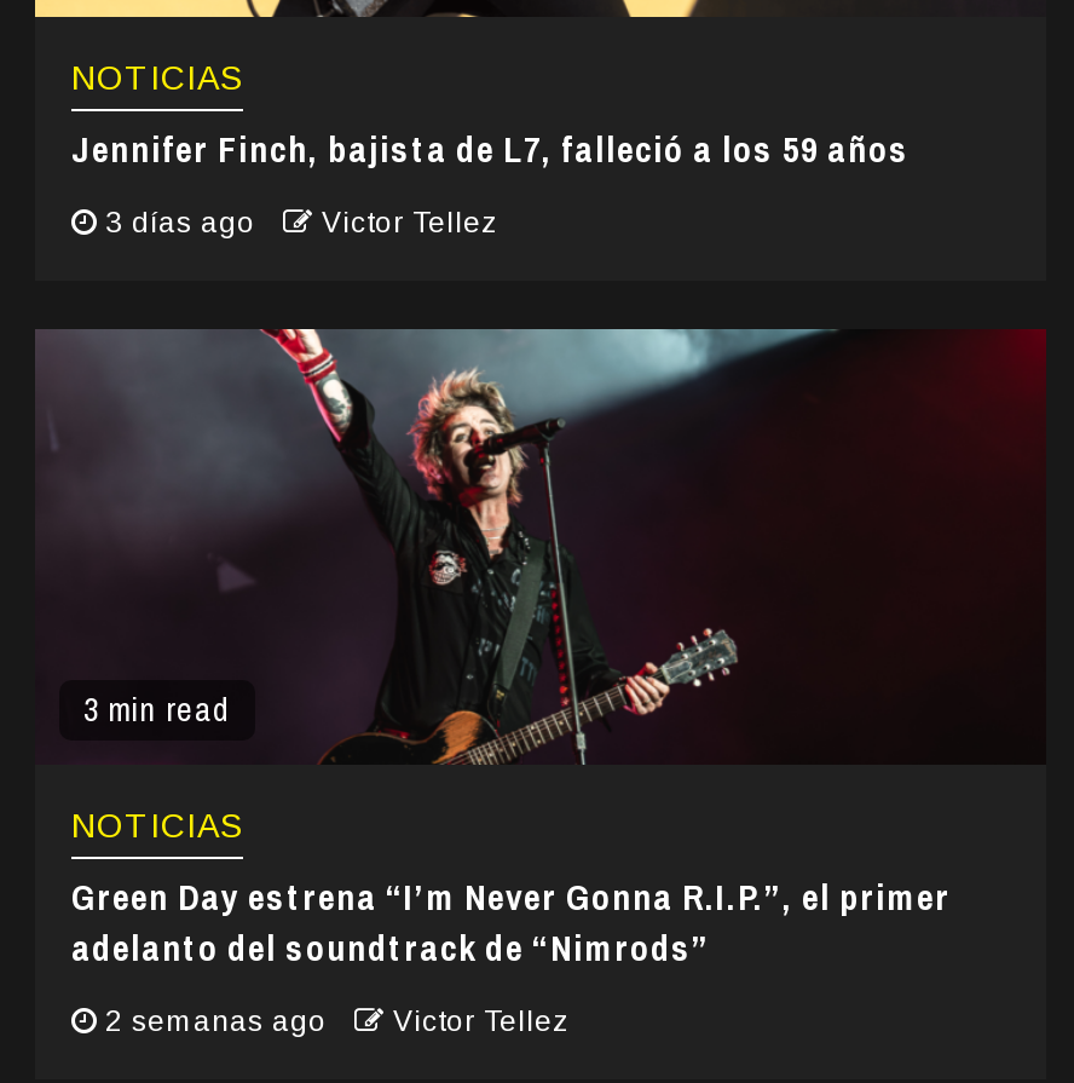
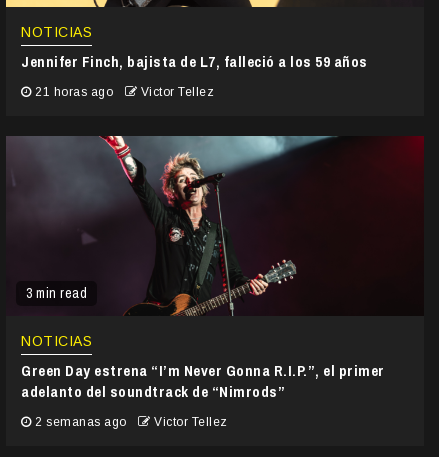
[97,206,500,240] 3 días ago Victor Tellez -> [31,85,214,99] 21 horas ago Victor Tellez

